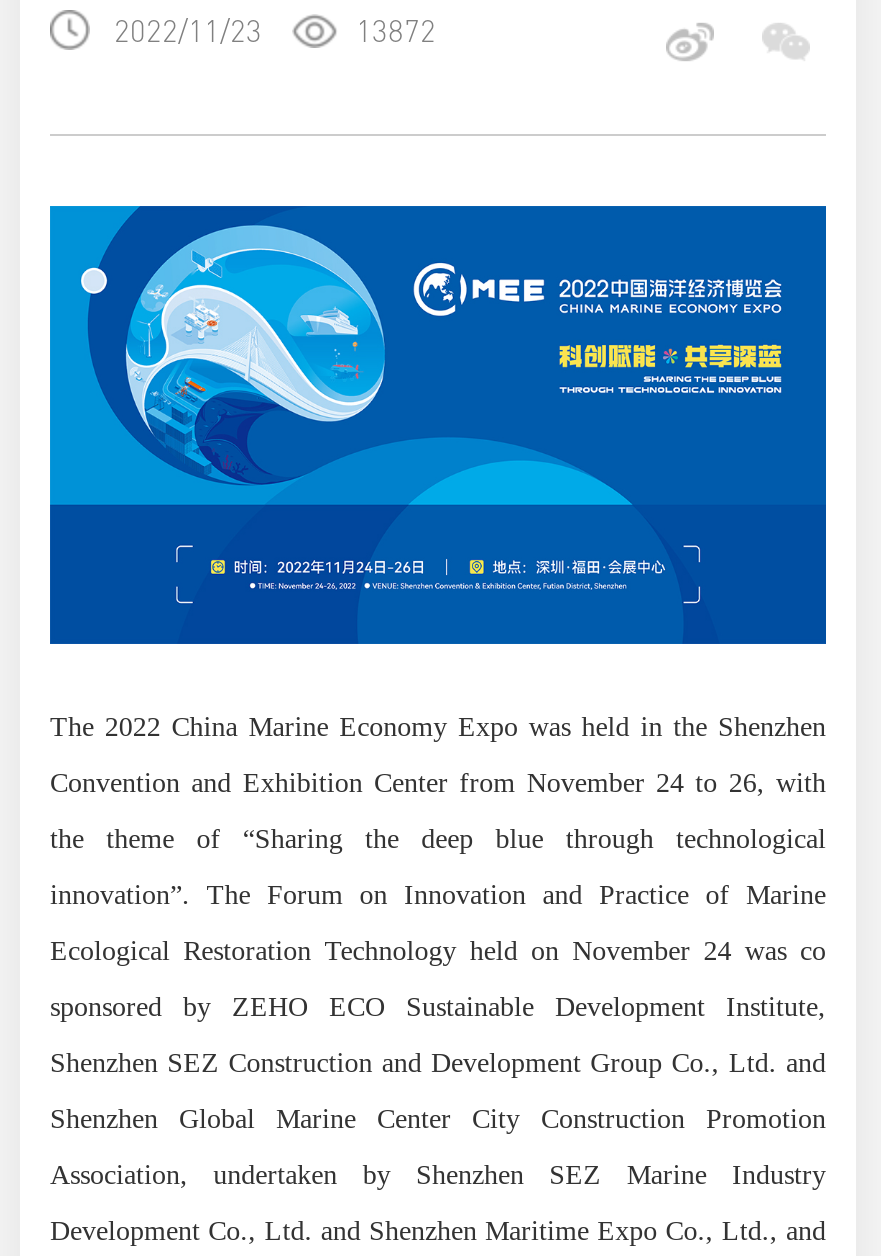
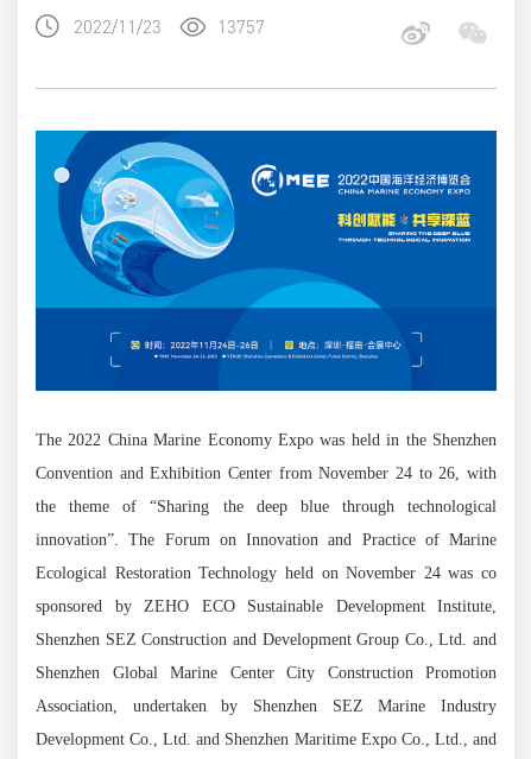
[356,11,436,51] 13872 -> [217,15,265,38] 13757

